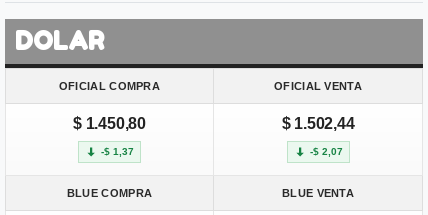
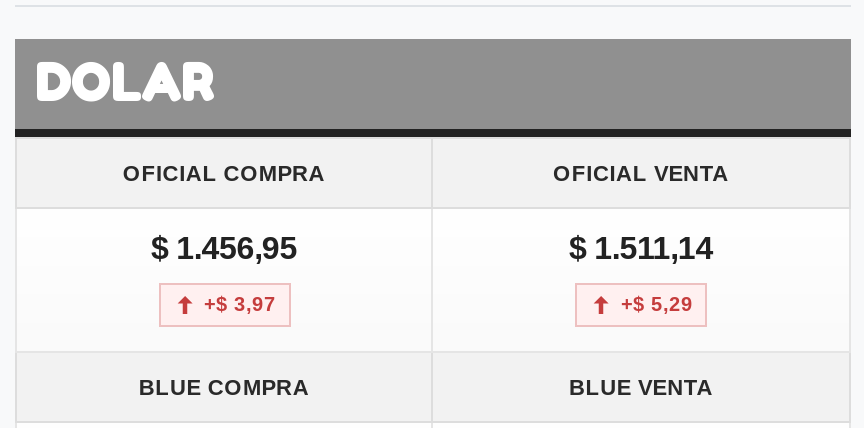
[73,115,146,132] $ 1.450,80 -> [151,231,297,265] $ 1.456,95
[281,115,354,132] $ 1.502,44 -> [569,231,713,265] $ 1.511,14
[101,146,134,157] -$ 1,37 -> [204,293,276,315] +$ 3,97
[309,146,342,157] -$ 2,07 -> [621,293,693,315] +$ 5,29

